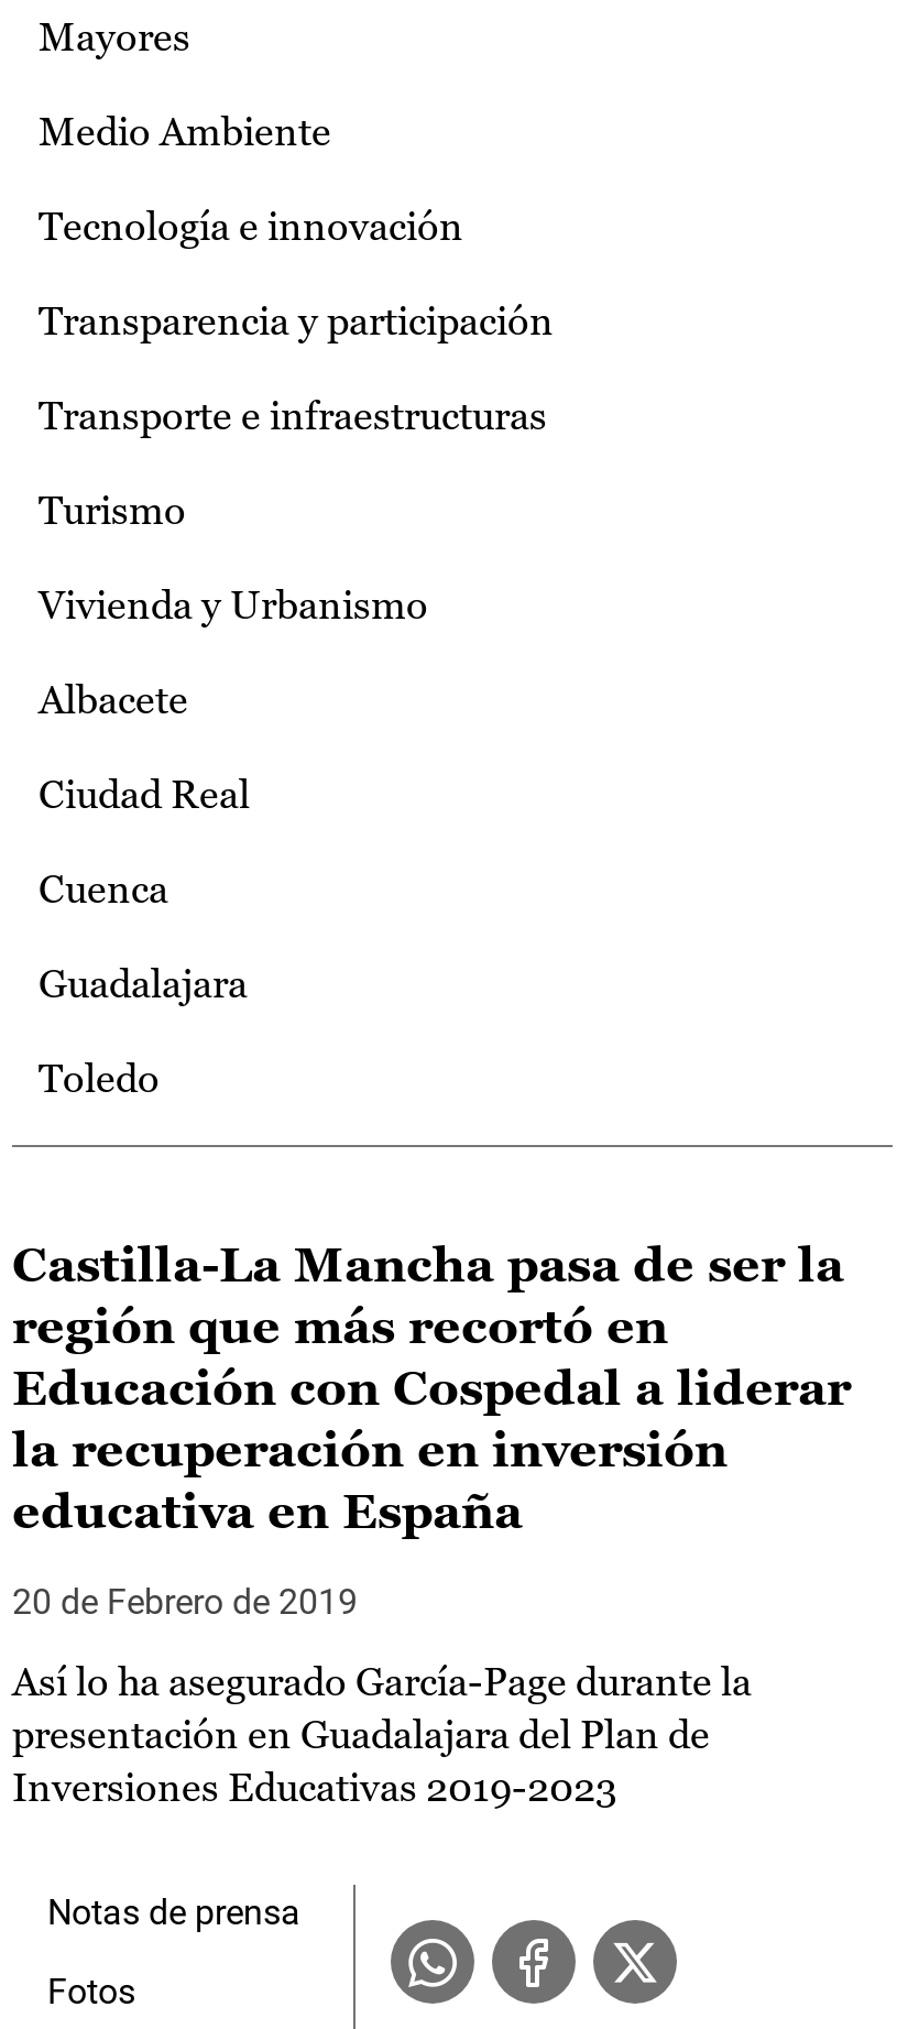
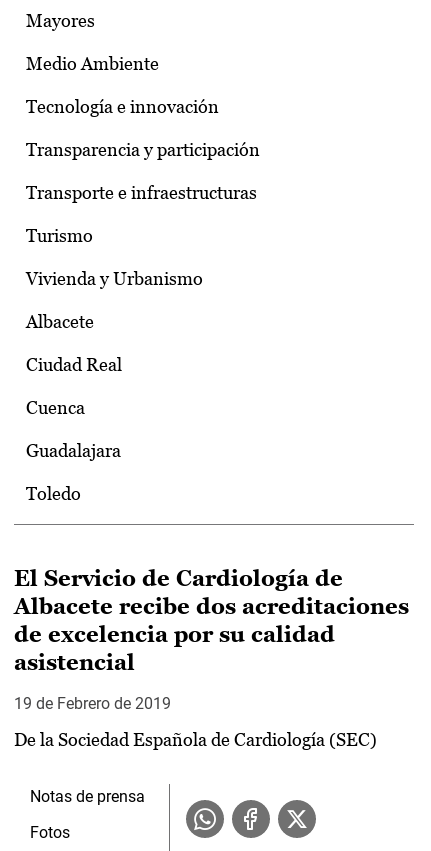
[12,1238,851,1539] Castilla-La Mancha pasa de ser la | región que más recortó en | Educación con Cospedal a liderar | la recuperación en inversión | educativa en España -> [14,566,409,675] El Servicio de Cardiología de | Albacete recibe dos acreditaciones | de excelencia por su calidad | asistencial
[12,1581,358,1623] 20 de Febrero de 2019 -> [14,694,171,713] 19 de Febrero de 2019
[12,1658,752,1810] Así lo ha asegurado García-Page durante la | presentación en Guadalajara del Plan de | Inversiones Educativas 2019-2023 -> [14,729,377,750] De la Sociedad Española de Cardiología (SEC)

